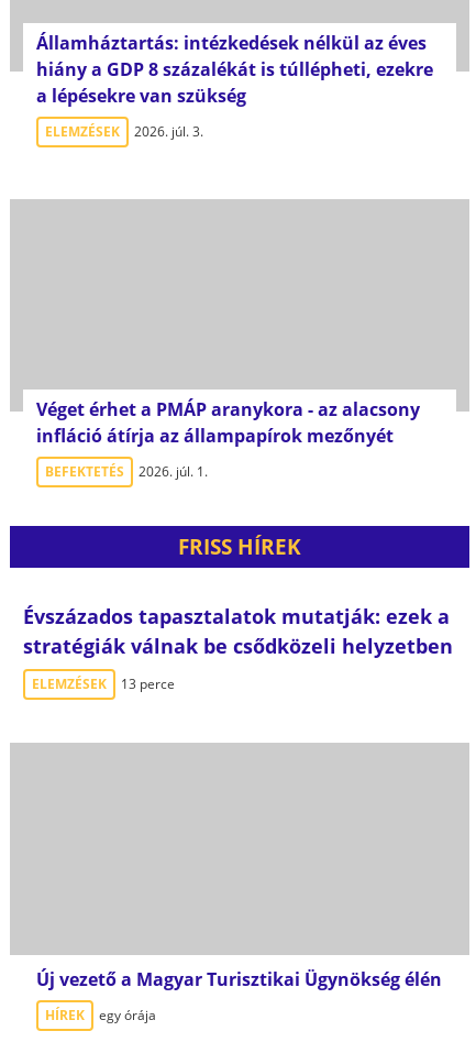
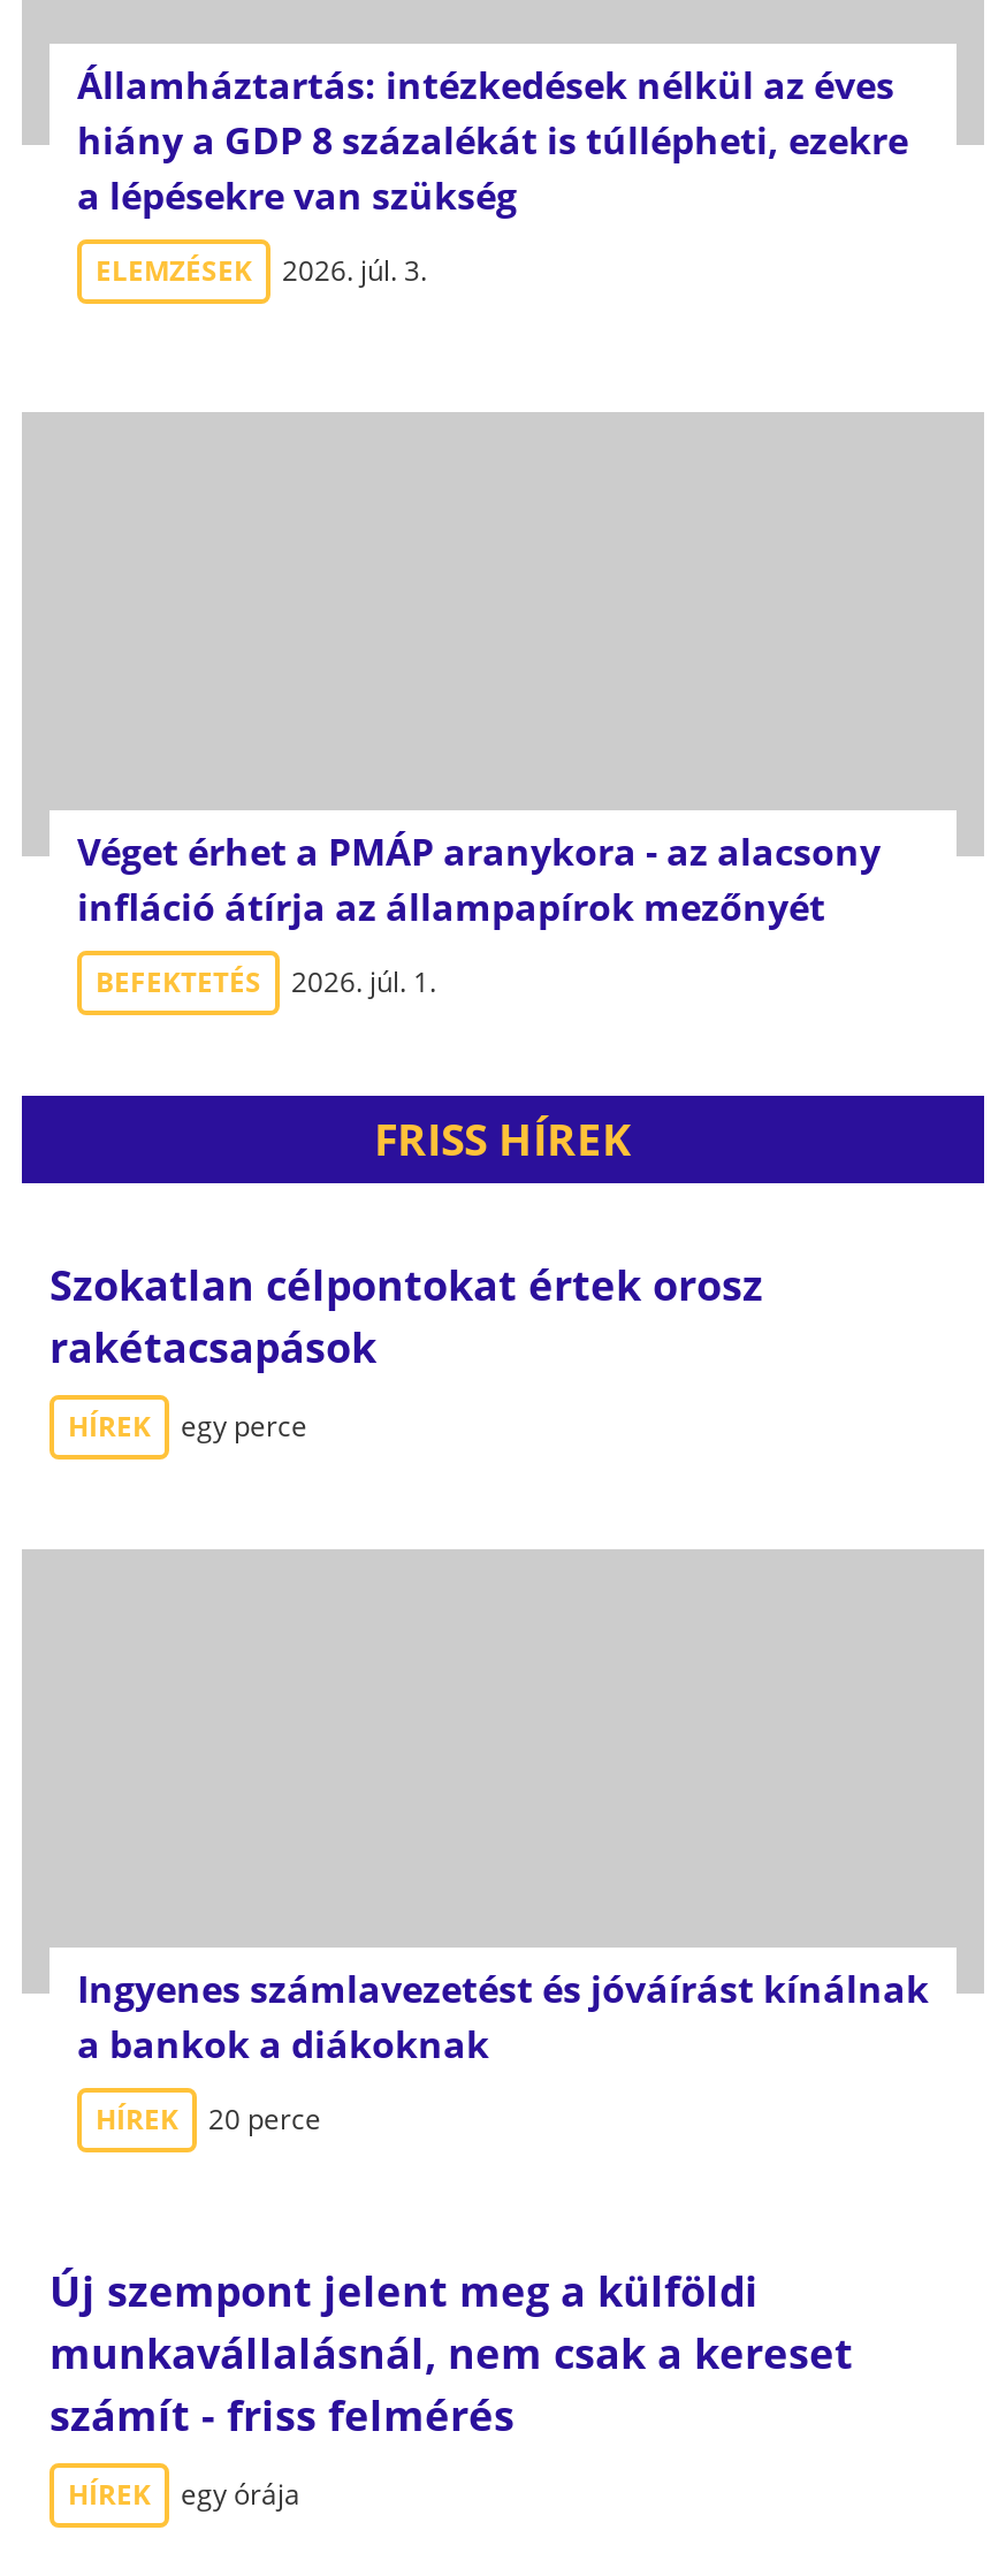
[23,603,453,693] Évszázados tapasztalatok mutatják: ezek a | stratégiák válnak be csődközeli helyzetben | ELEMZÉSEK | 13 perce -> [49,1257,763,1446] Szokatlan célpontokat értek orosz | rakétacsapások | HÍREK | egy perce
[36,967,442,991] Új vezető a Magyar Turisztikai Ügynökség élén -> [49,1964,929,2442] Ingyenes számlavezetést és jóváírást kínálnak | a bankok a diákoknak | HÍREK | 20 perce | Új szempont jelent meg a külföldi | munkavállalásnál, nem csak a kereset | számít - friss felmérés

